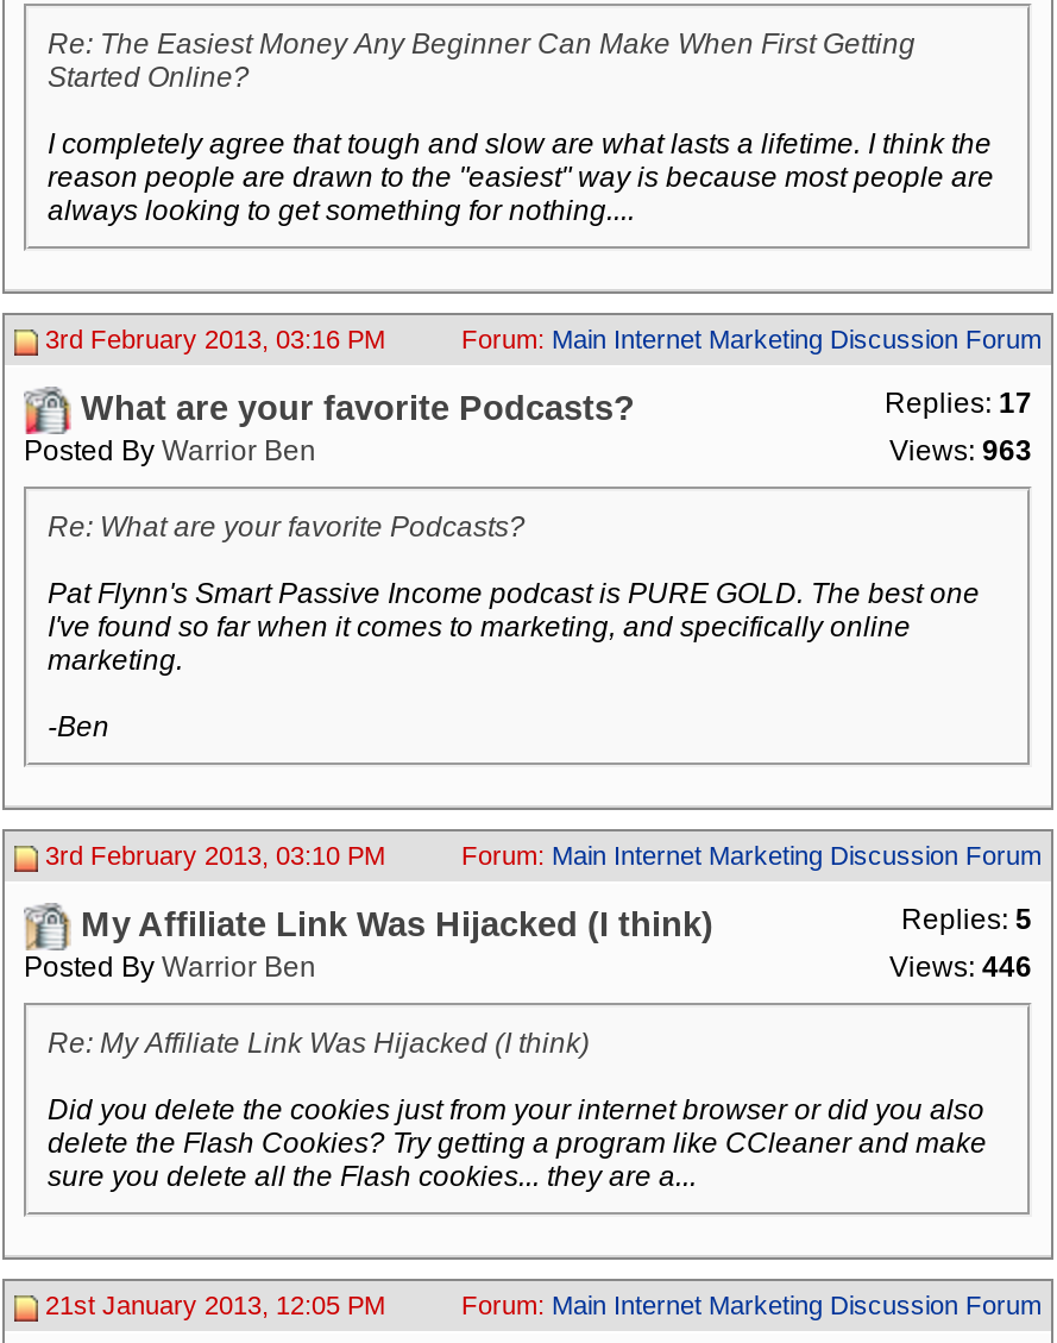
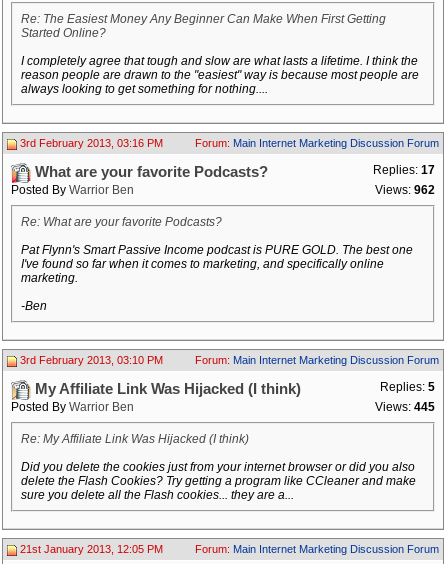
[889,434,1032,467] Views: 963 -> [375,183,435,197] Views: 962
[889,950,1032,984] Views: 446 -> [375,400,435,414] Views: 445

